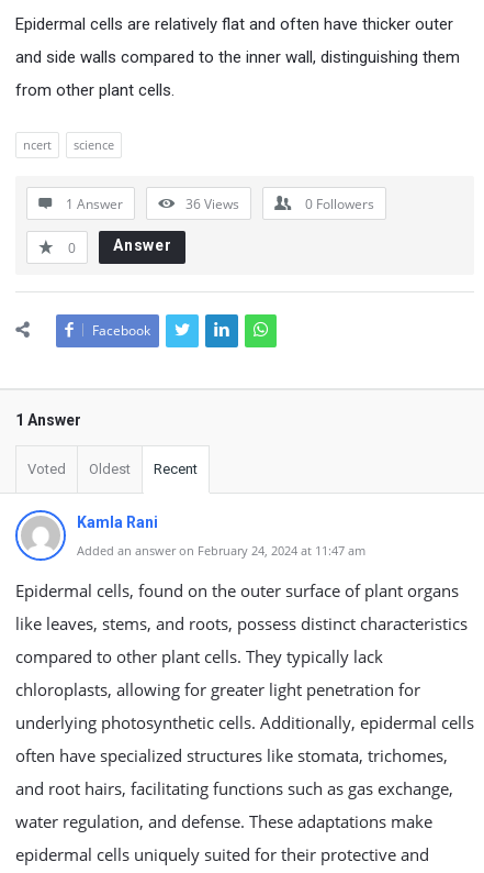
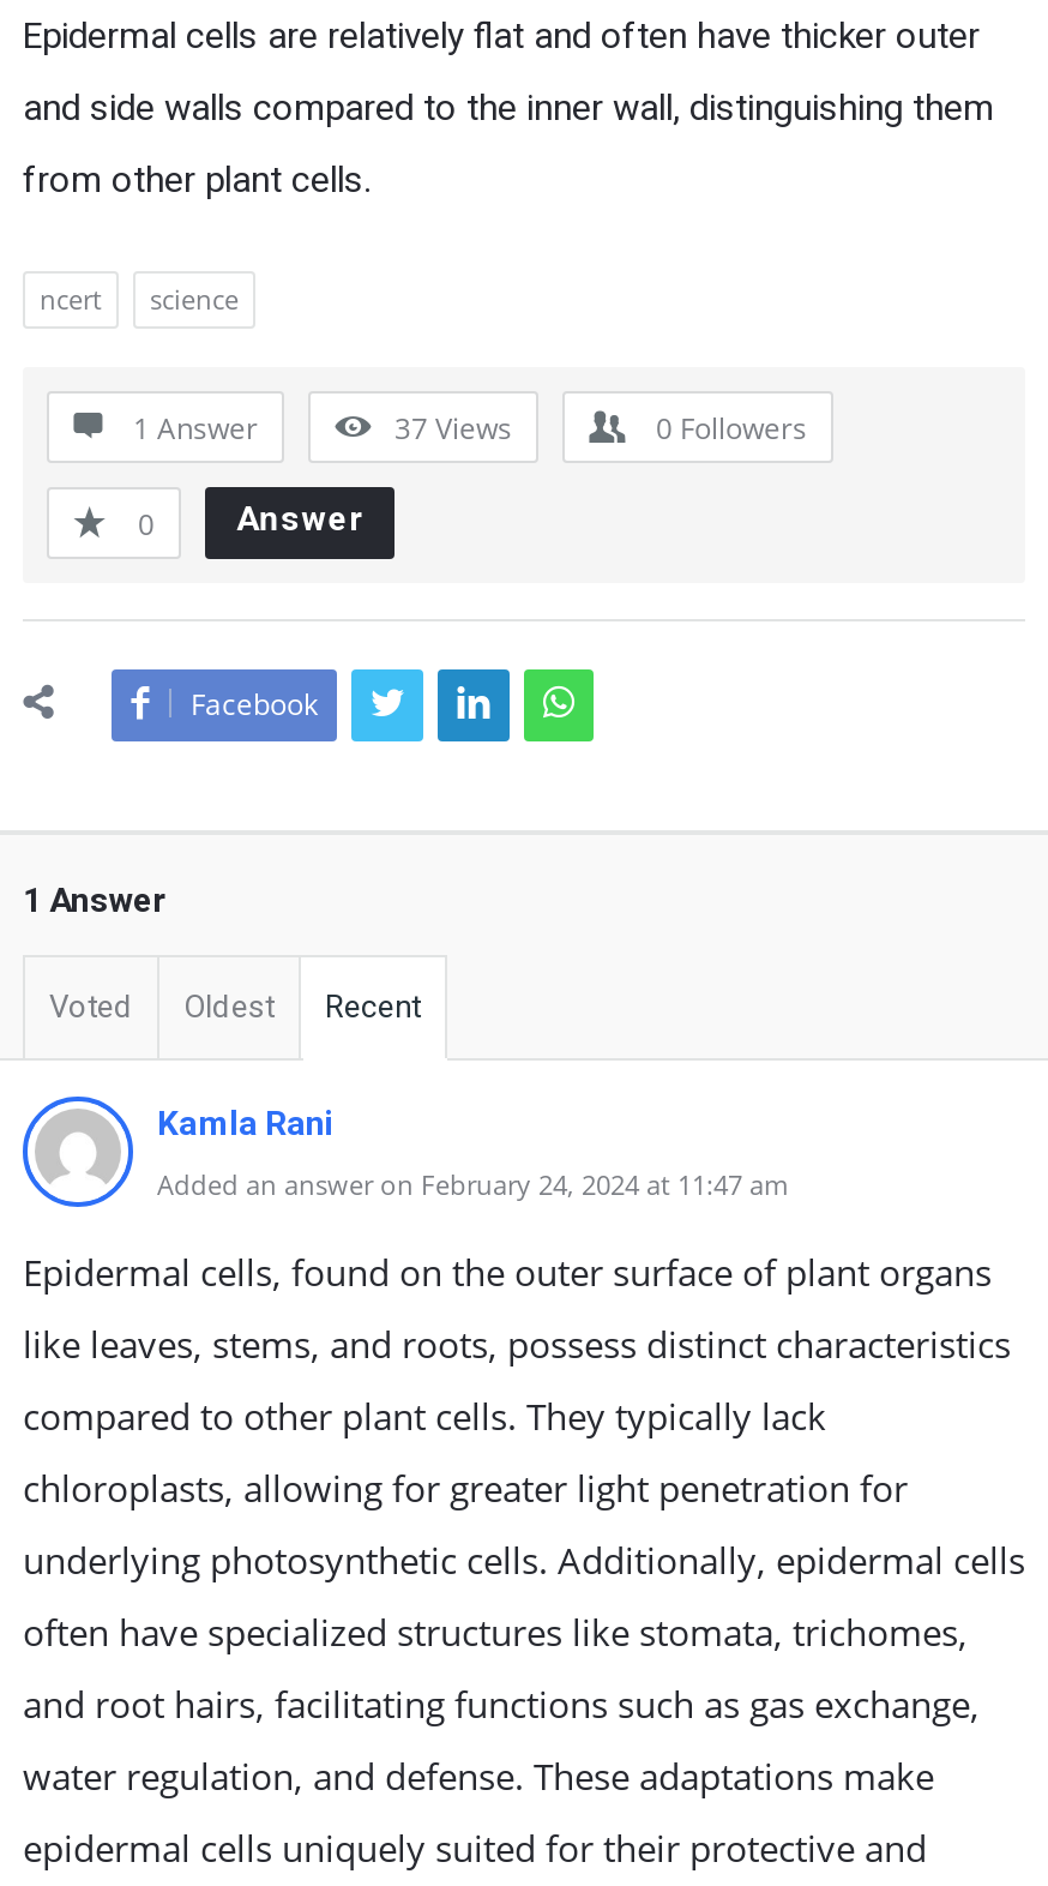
[185,195,239,213] 36 Views -> [394,408,512,449] 37 Views

